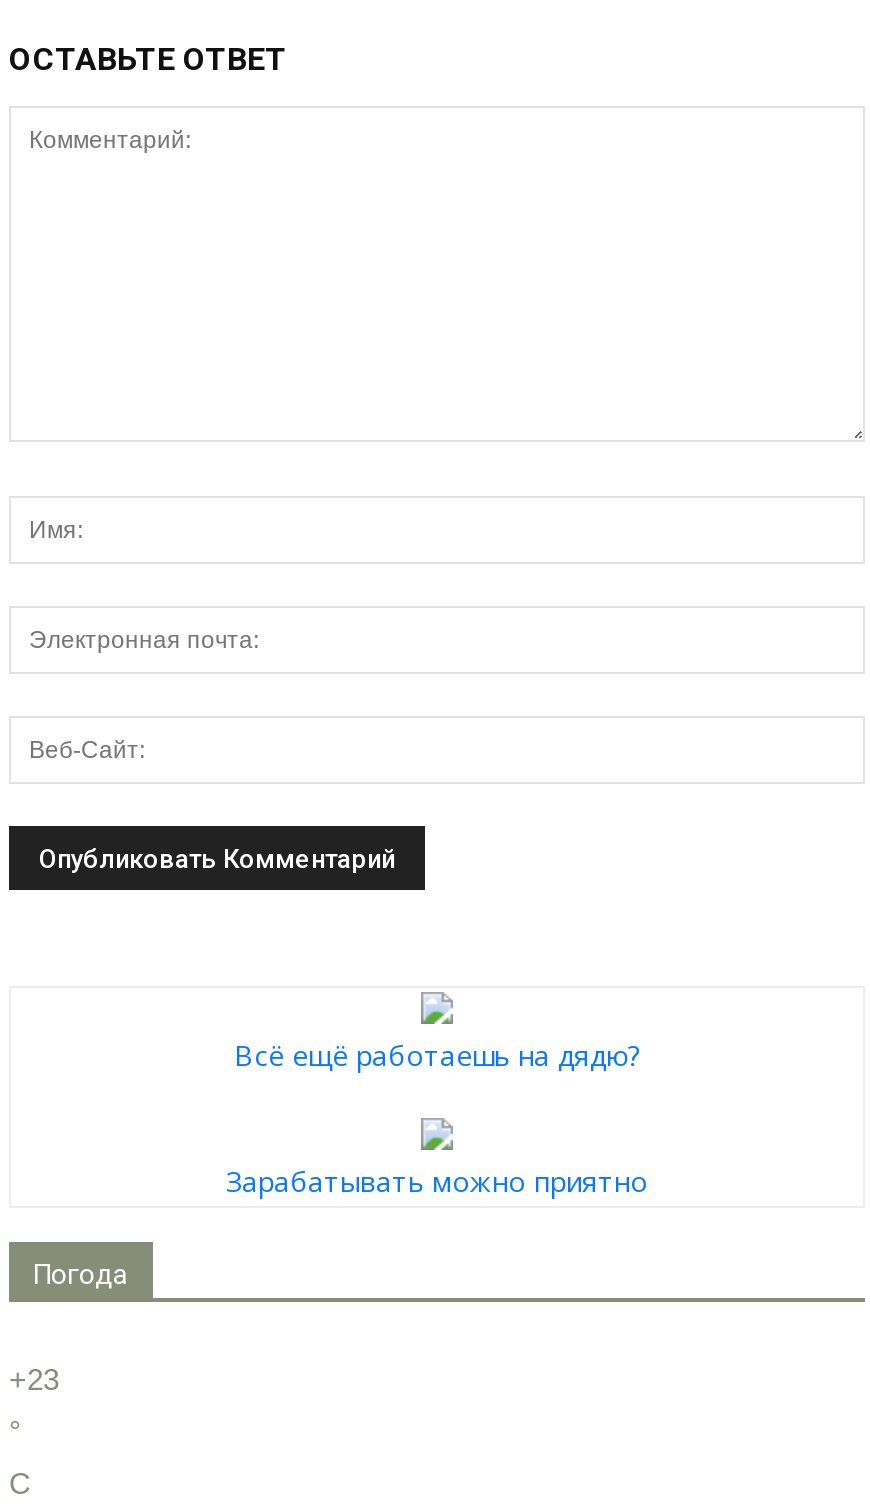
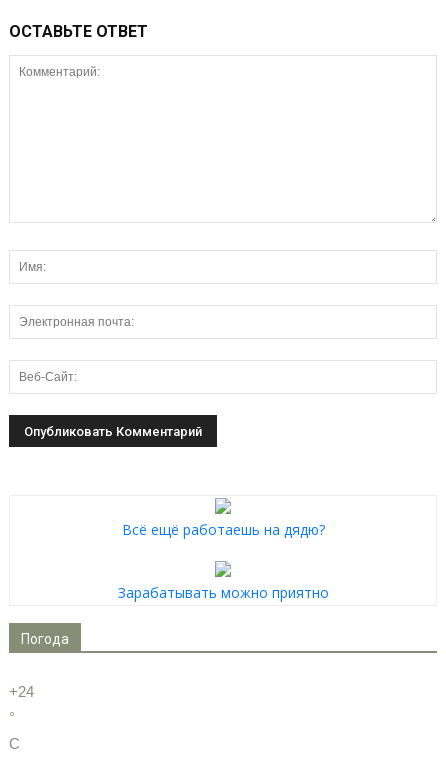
[9,1362,59,1396] +23 -> [9,683,34,700] +24

